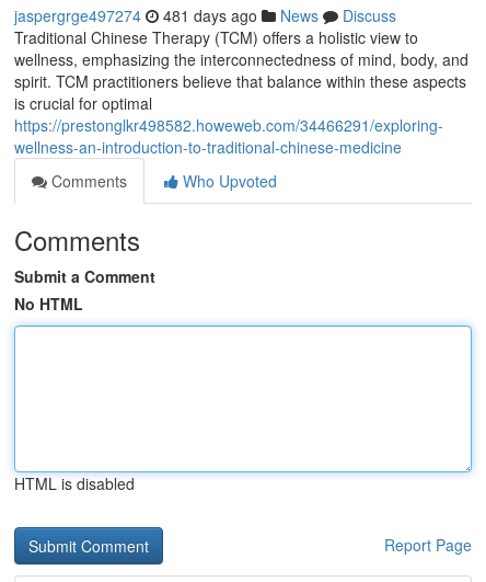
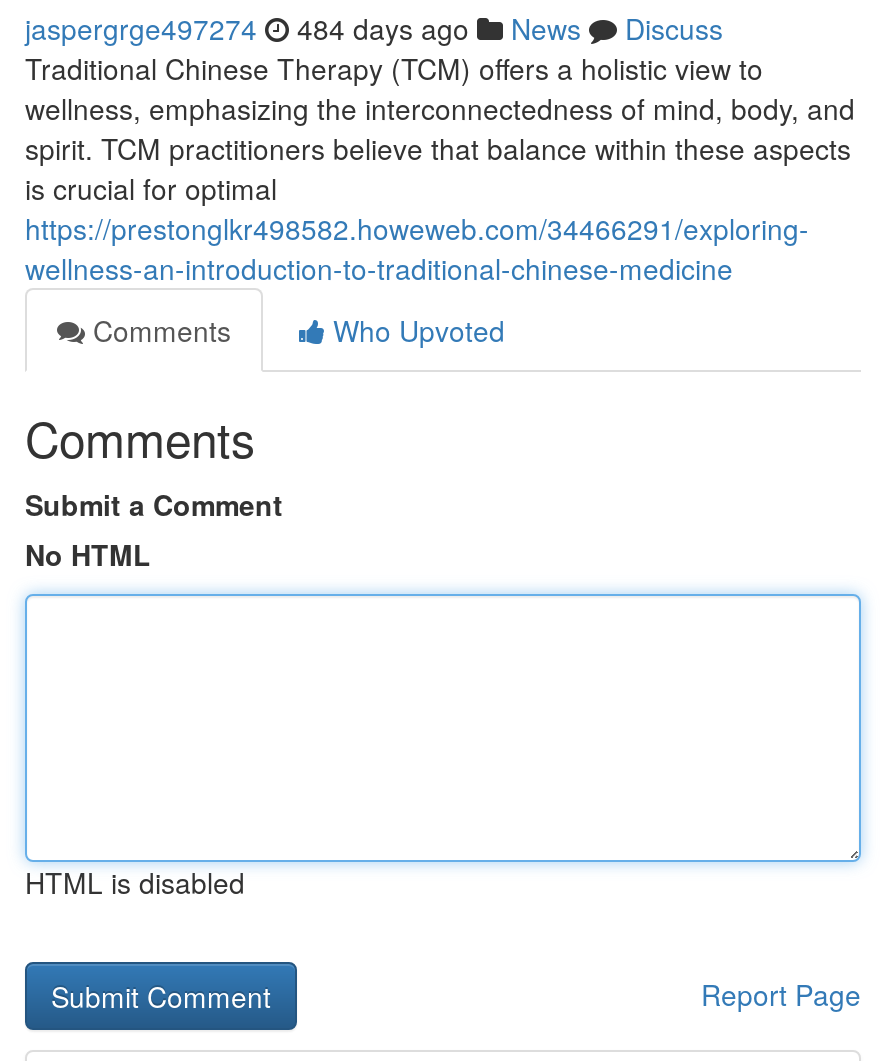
[14,4,396,26] jaspergrge497274 481 days ago News Discuss -> [25,8,723,48] jaspergrge497274 484 days ago News Discuss

